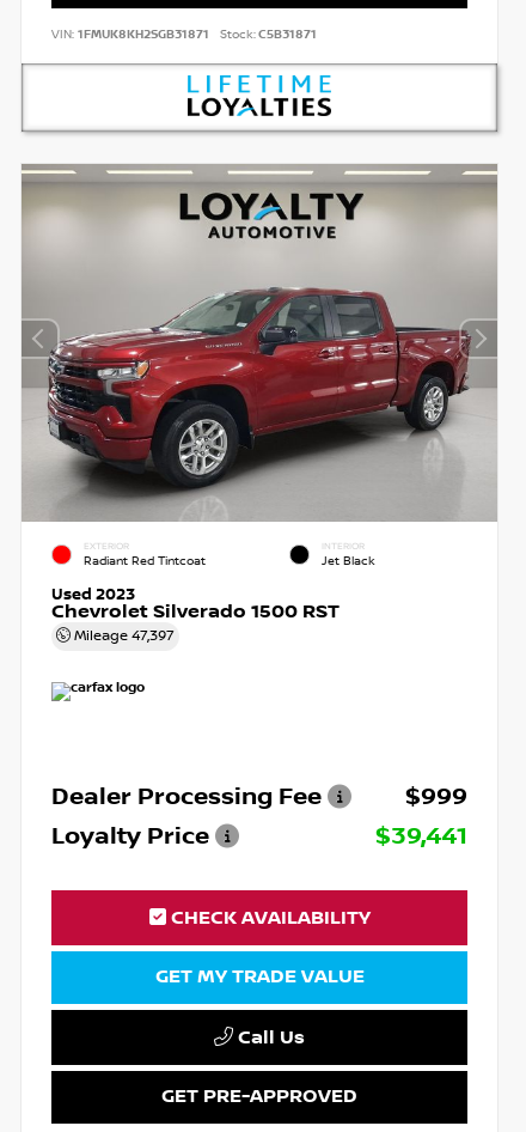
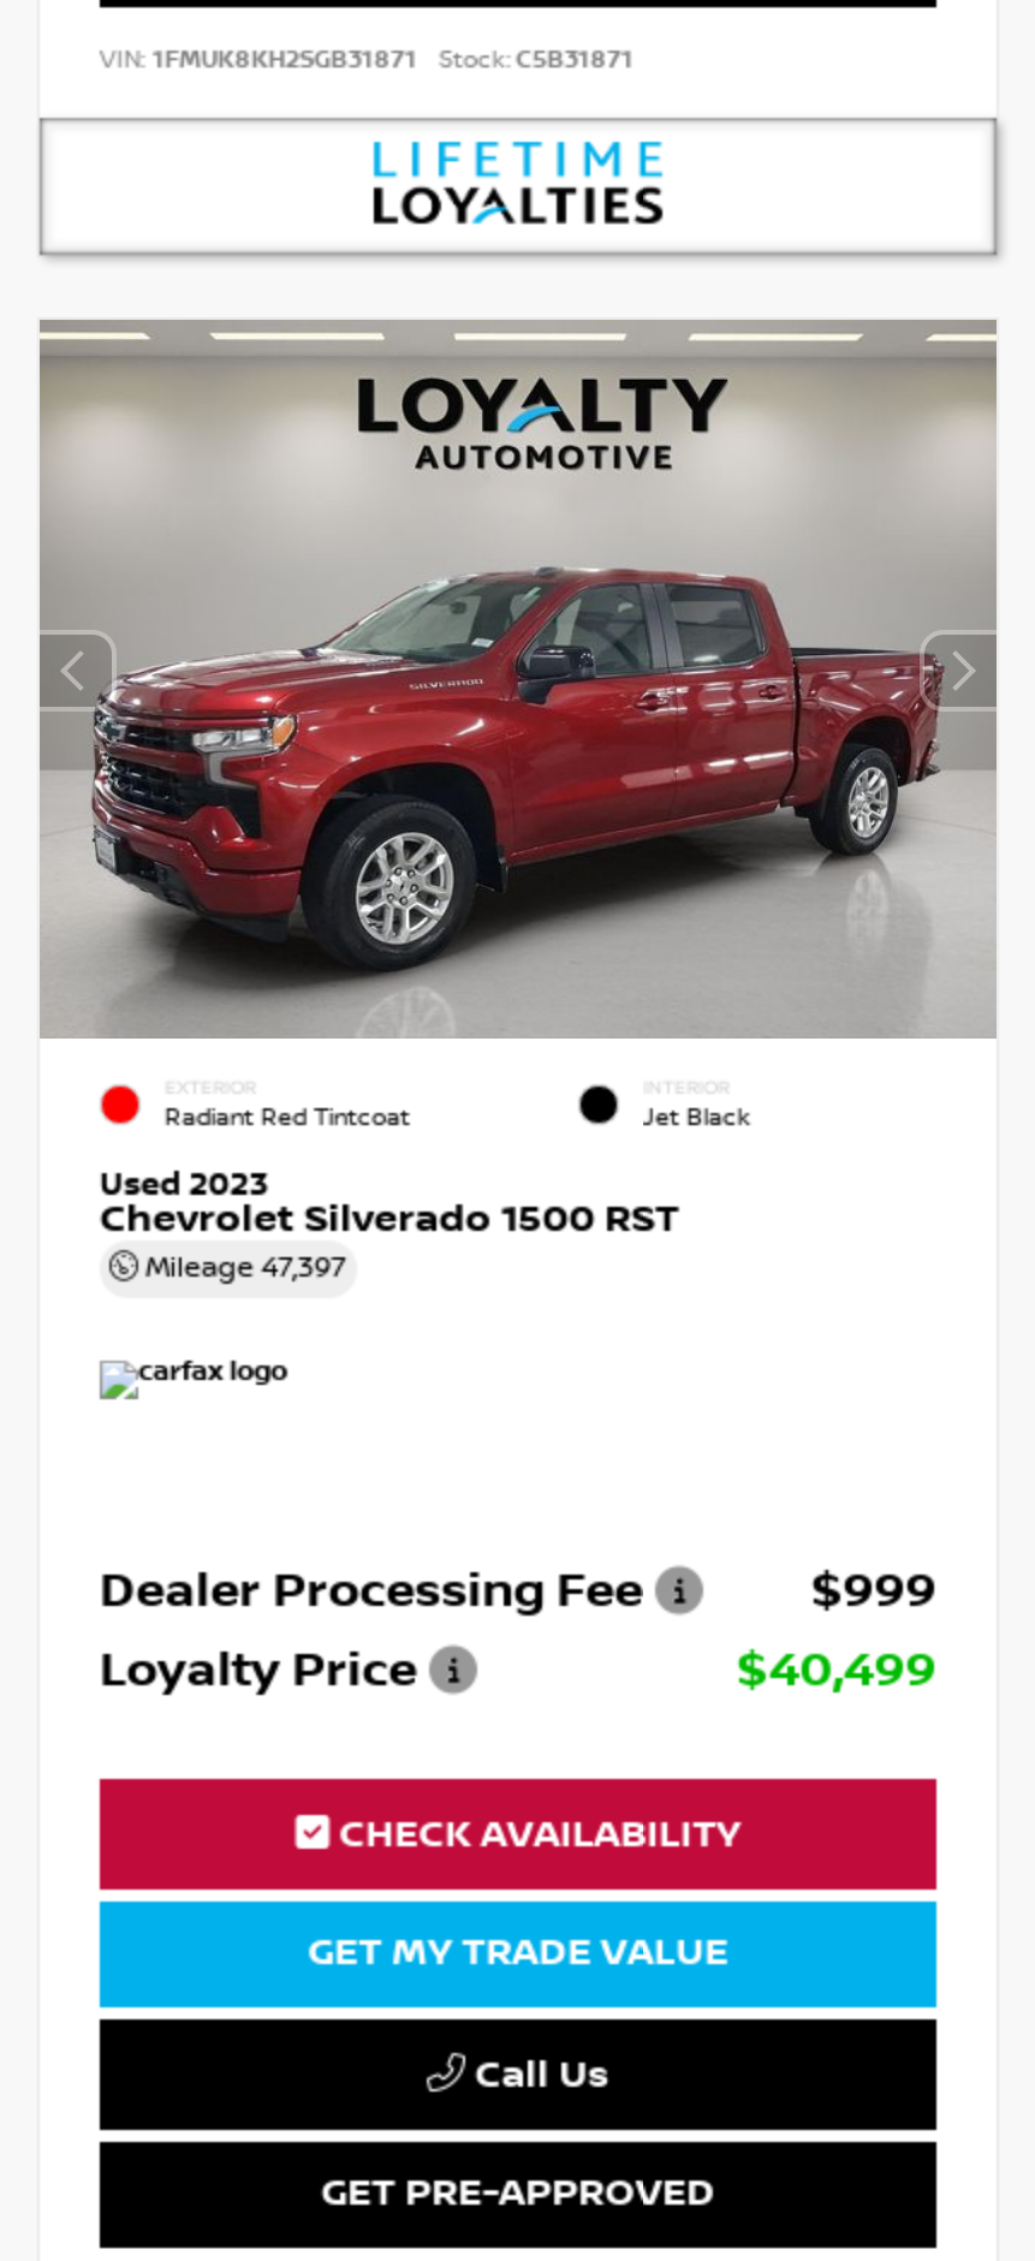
[375,821,467,850] $39,441 -> [737,1641,936,1698] $40,499

